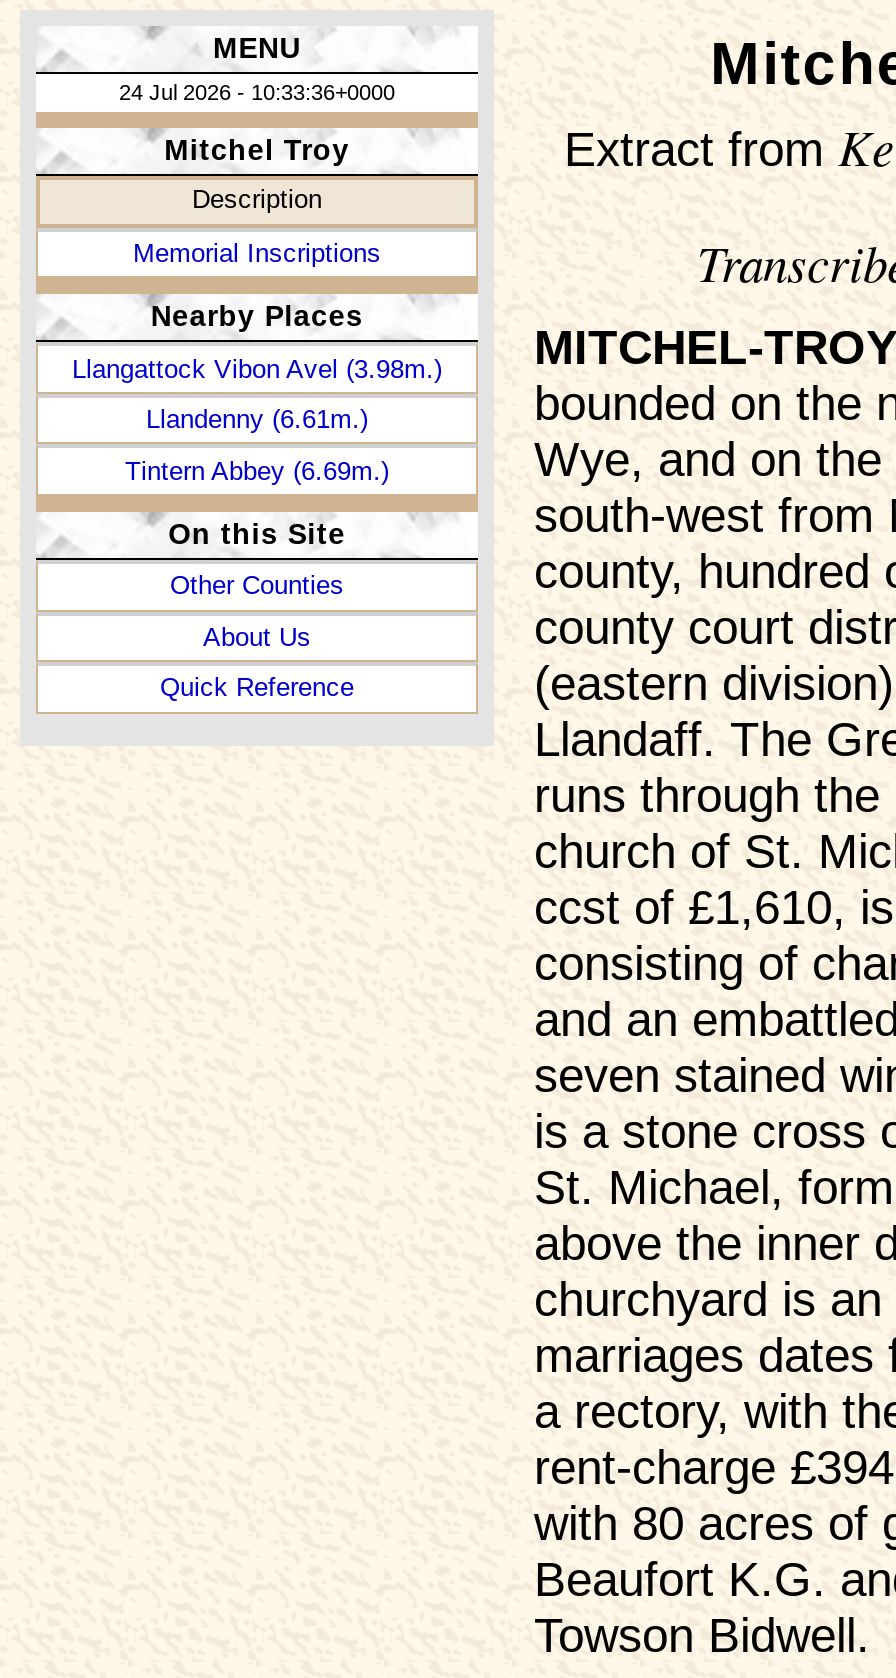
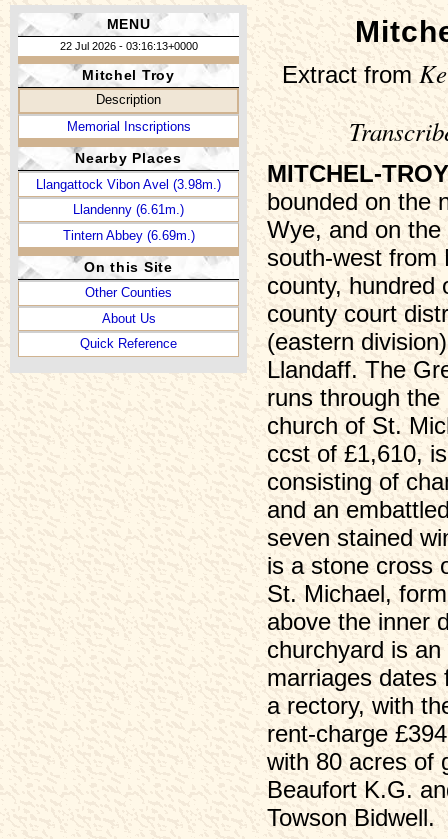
[119,80,395,104] 24 Jul 2026 - 10:33:36+0000 -> [59,40,197,52] 22 Jul 2026 - 03:16:13+0000

